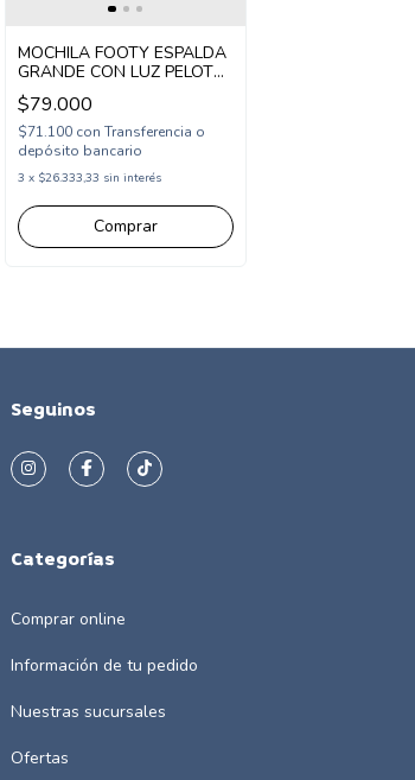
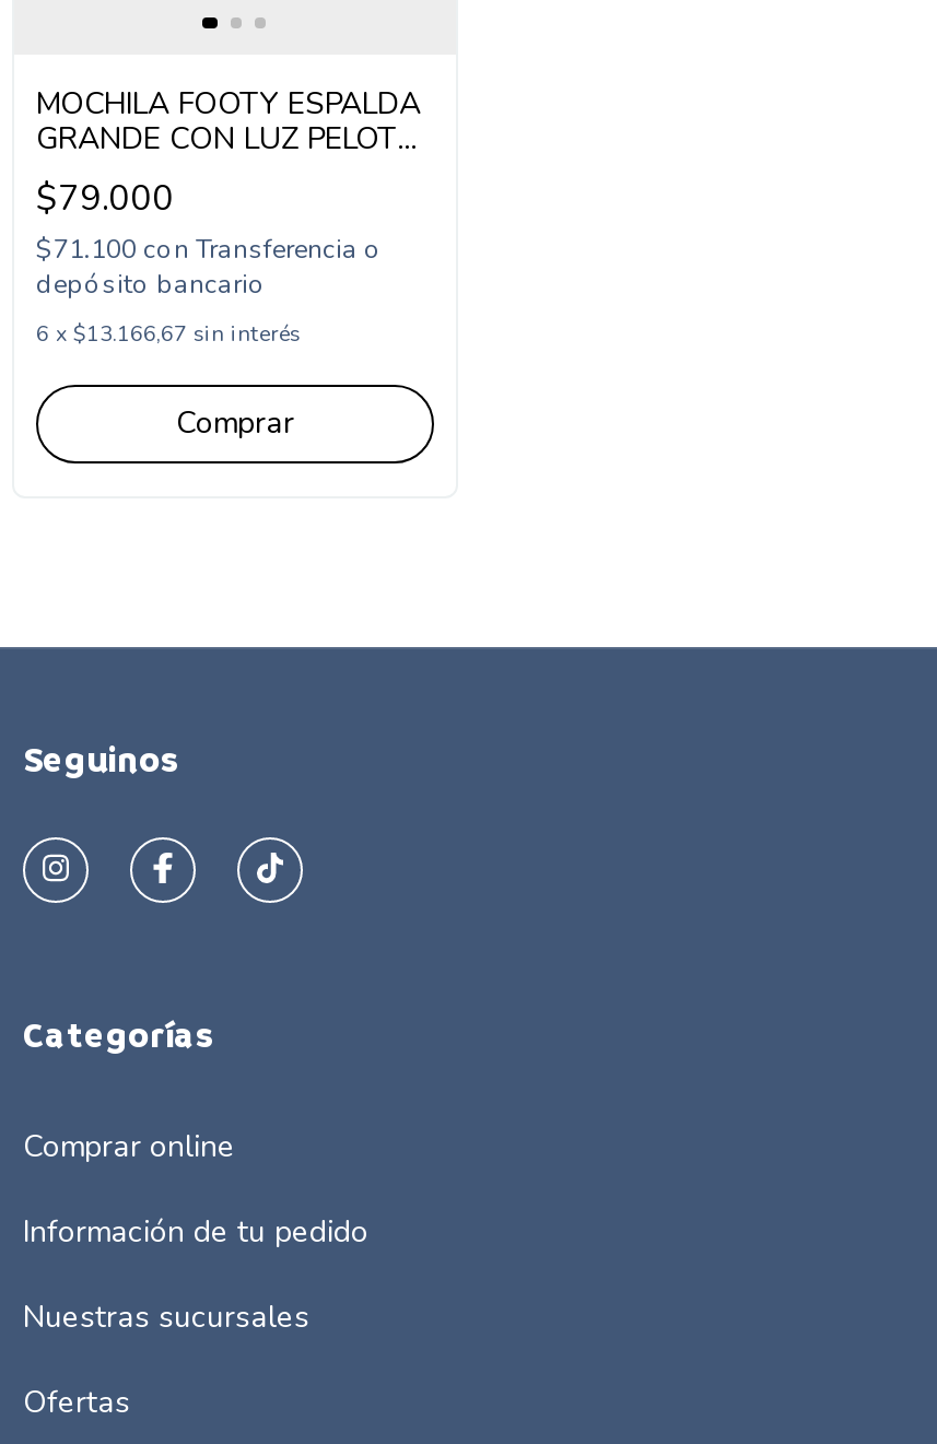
[18,170,161,186] 3 x $26.333,33 sin interés -> [36,319,301,350] 6 x $13.166,67 sin interés

